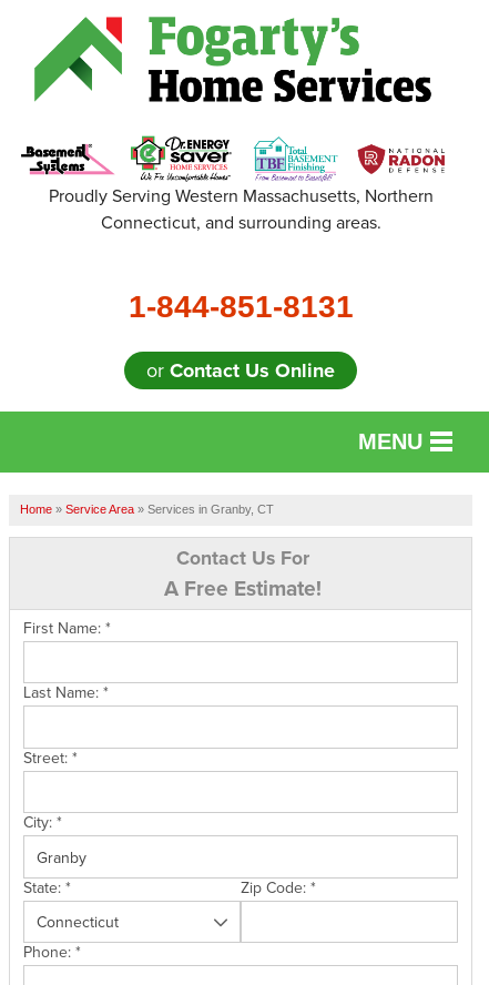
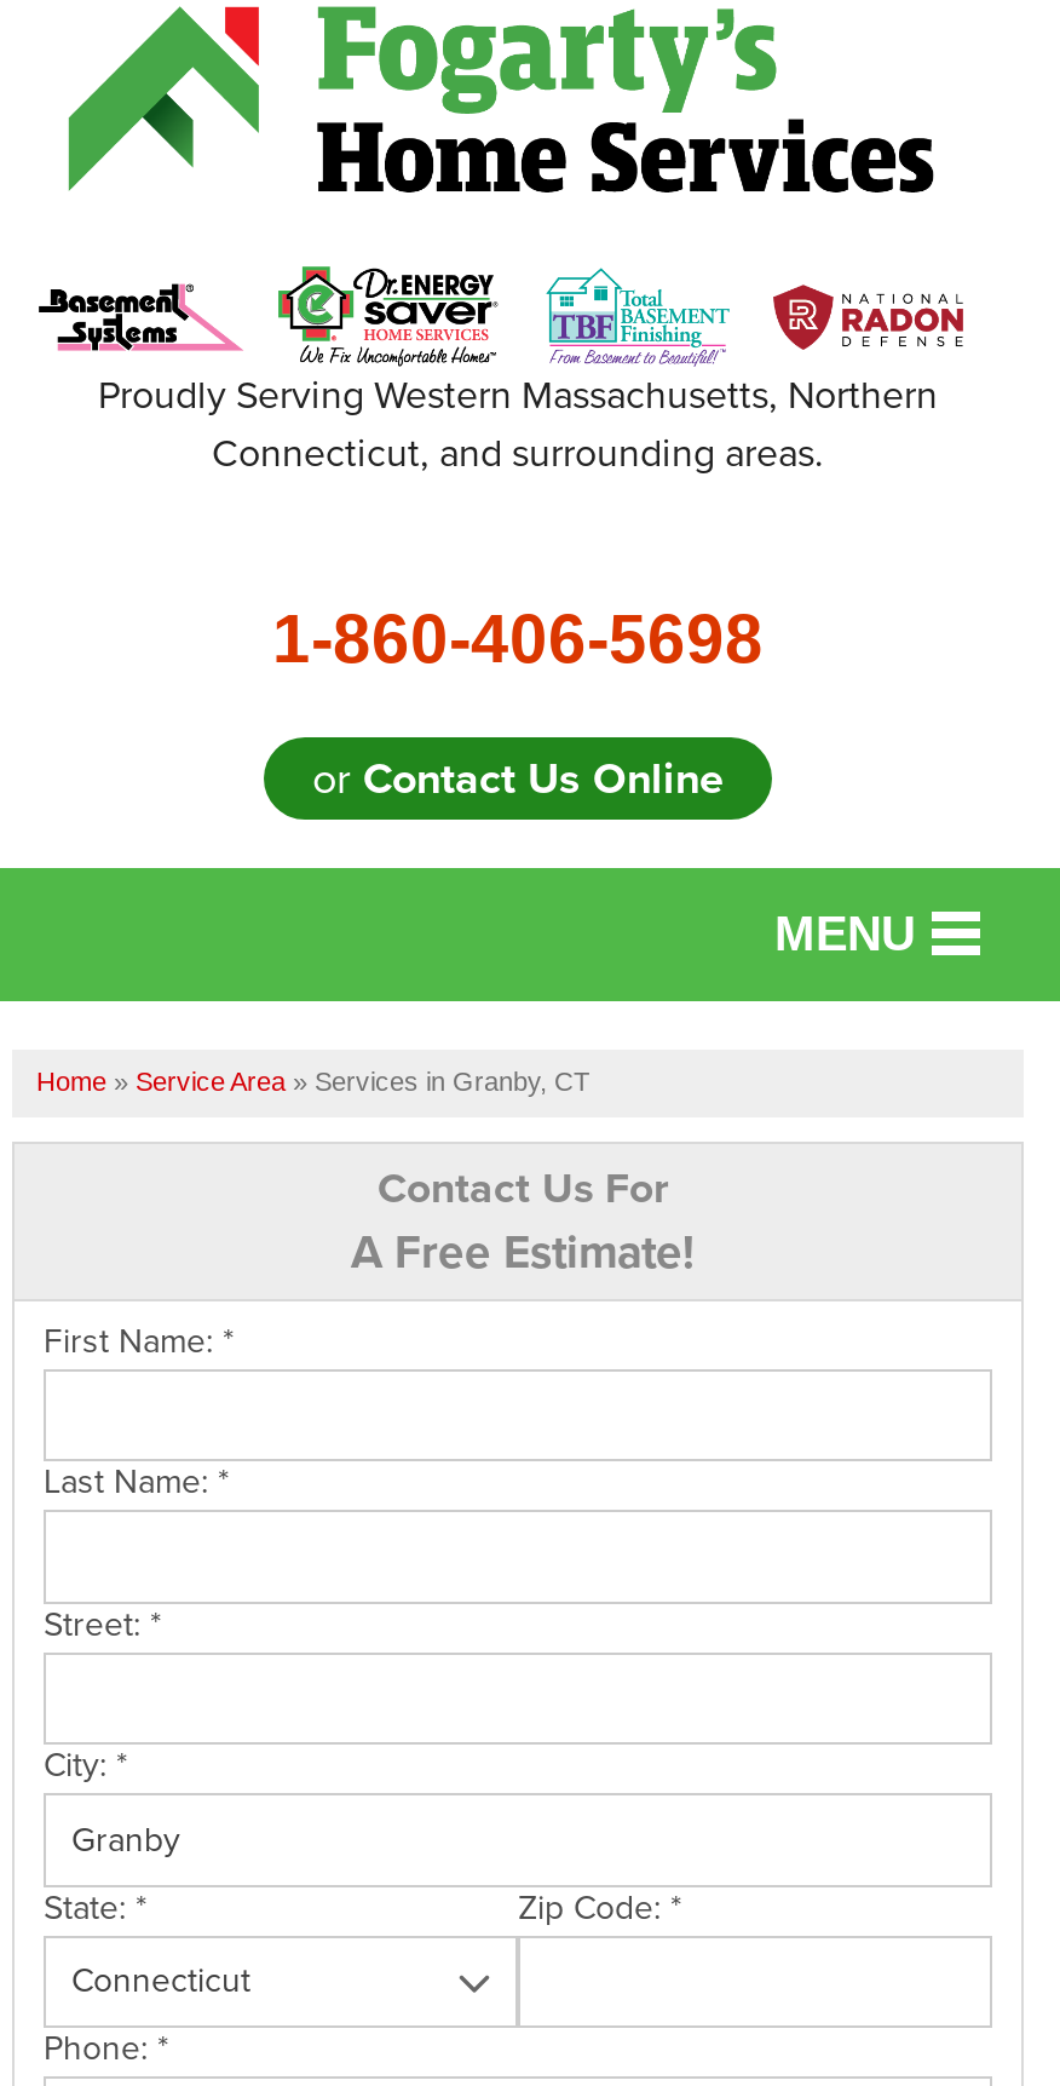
[128,289,353,324] 1-844-851-8131 -> [272,601,764,677] 1-860-406-5698

